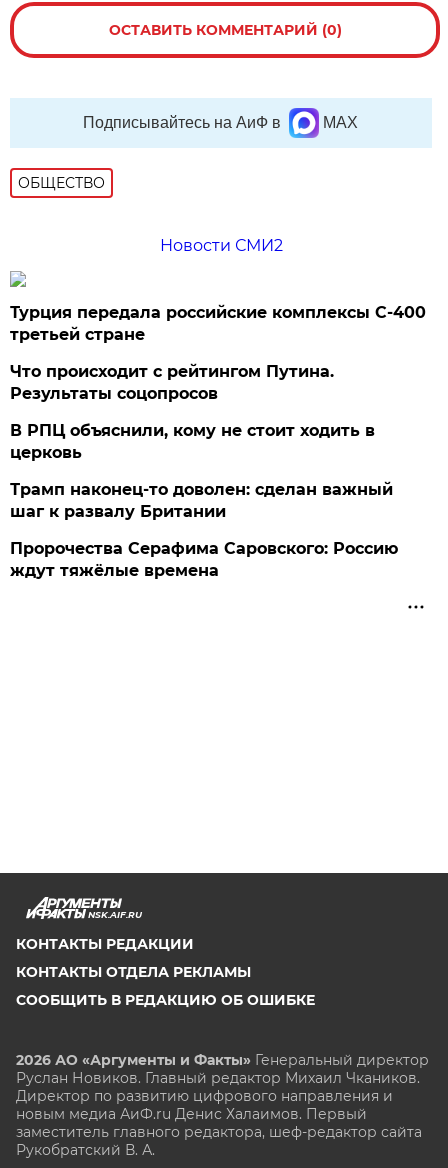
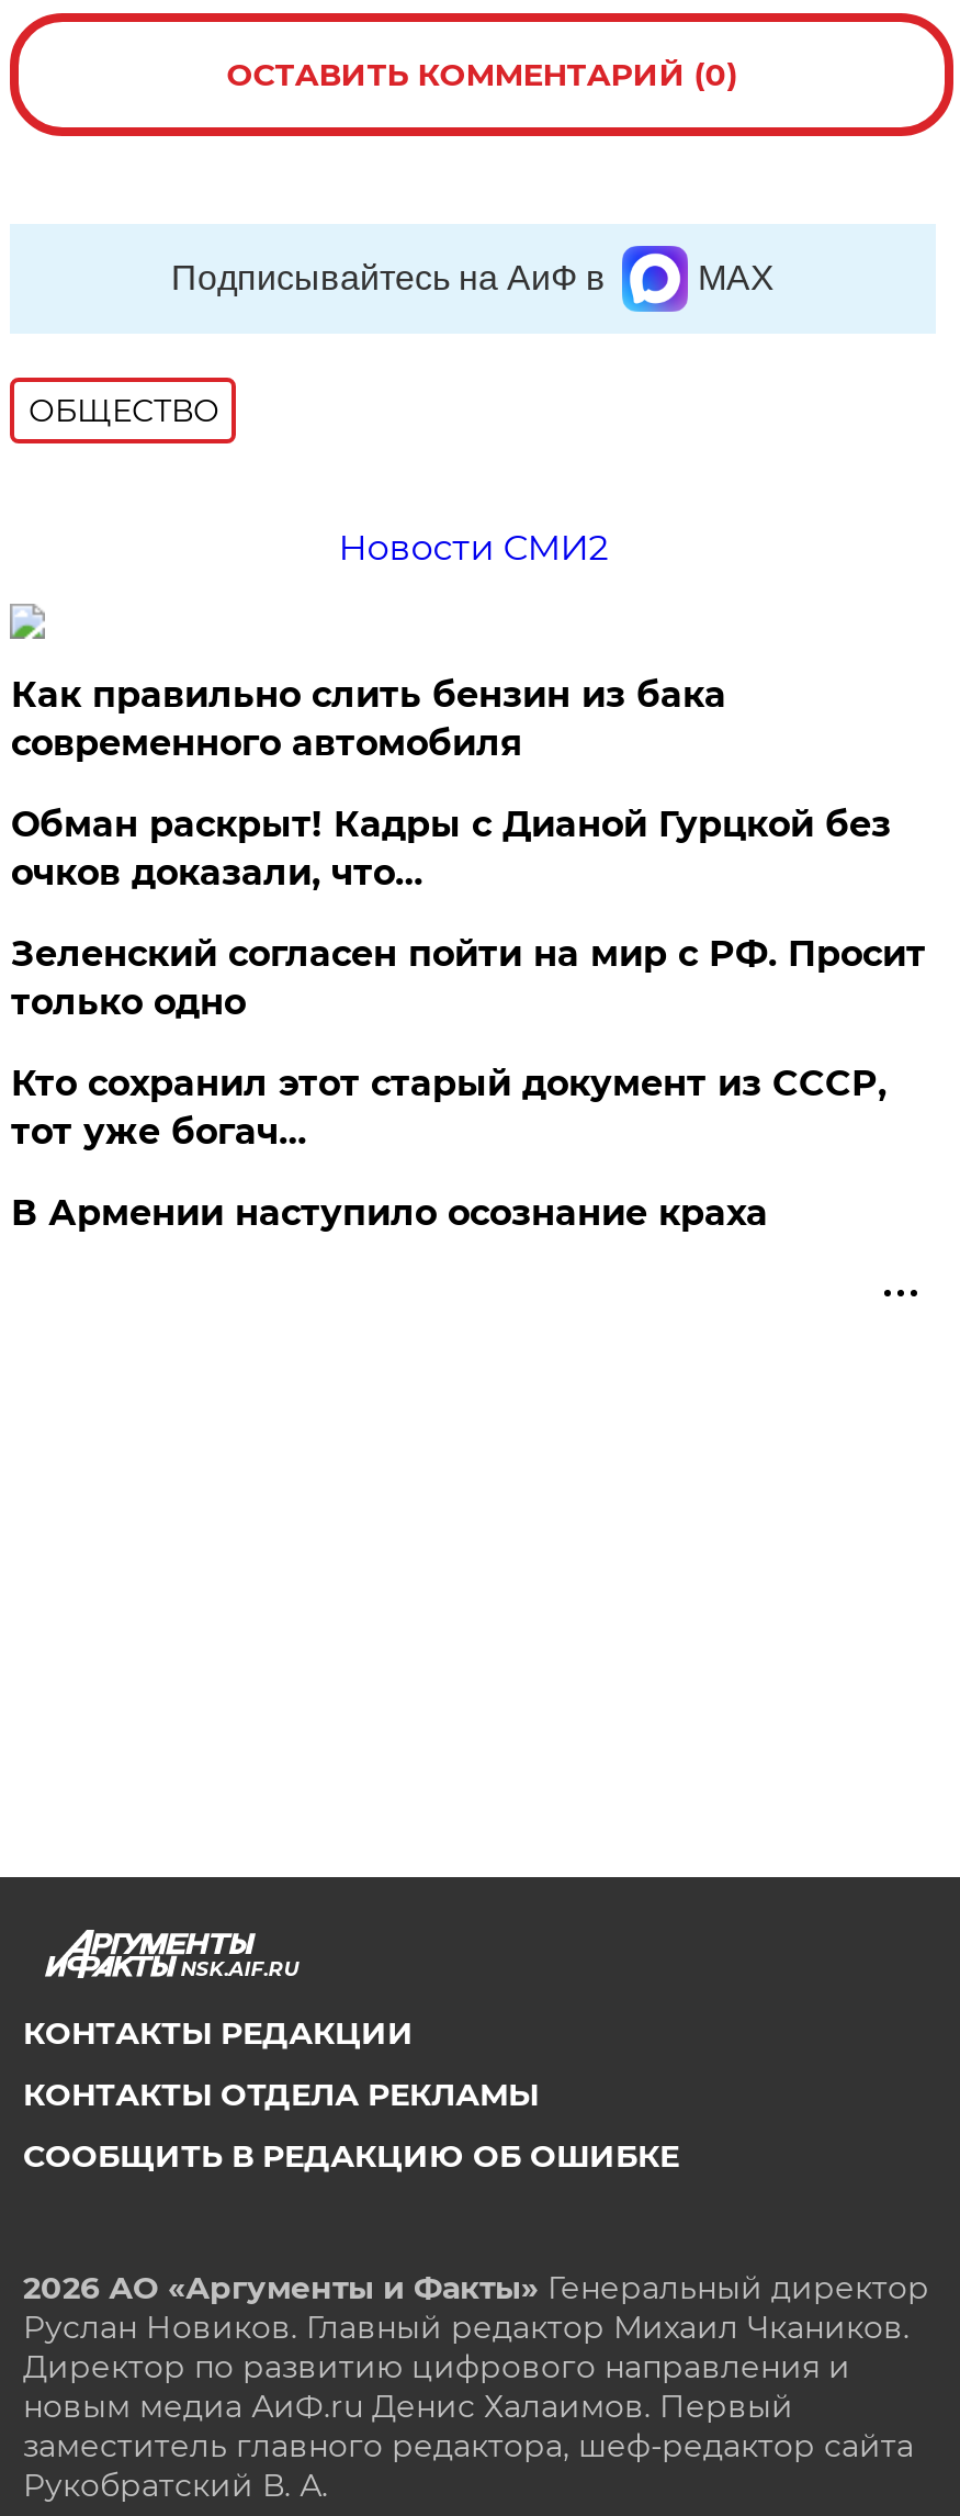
[10,303,426,344] Турция передала российские комплексы С-400 | третьей стране -> [11,674,726,764] Как правильно слить бензин из бака | современного автомобиля
[10,362,334,403] Что происходит с рейтингом Путина. | Результаты соцопросов -> [11,803,891,893] Обман раскрыт! Кадры с Дианой Гурцкой без | очков доказали, что…
[10,421,375,462] В РПЦ объяснили, кому не стоит ходить в | церковь -> [11,933,926,1023] Зеленский согласен пойти на мир с РФ. Просит | только одно
[10,480,393,521] Трамп наконец-то доволен: сделан важный | шаг к развалу Британии -> [11,1062,886,1152] Кто сохранил этот старый документ из СССР, | тот уже богач…
[10,539,398,580] Пророчества Серафима Саровского: Россию | ждут тяжёлые времена -> [11,1192,768,1234] В Армении наступило осознание краха

